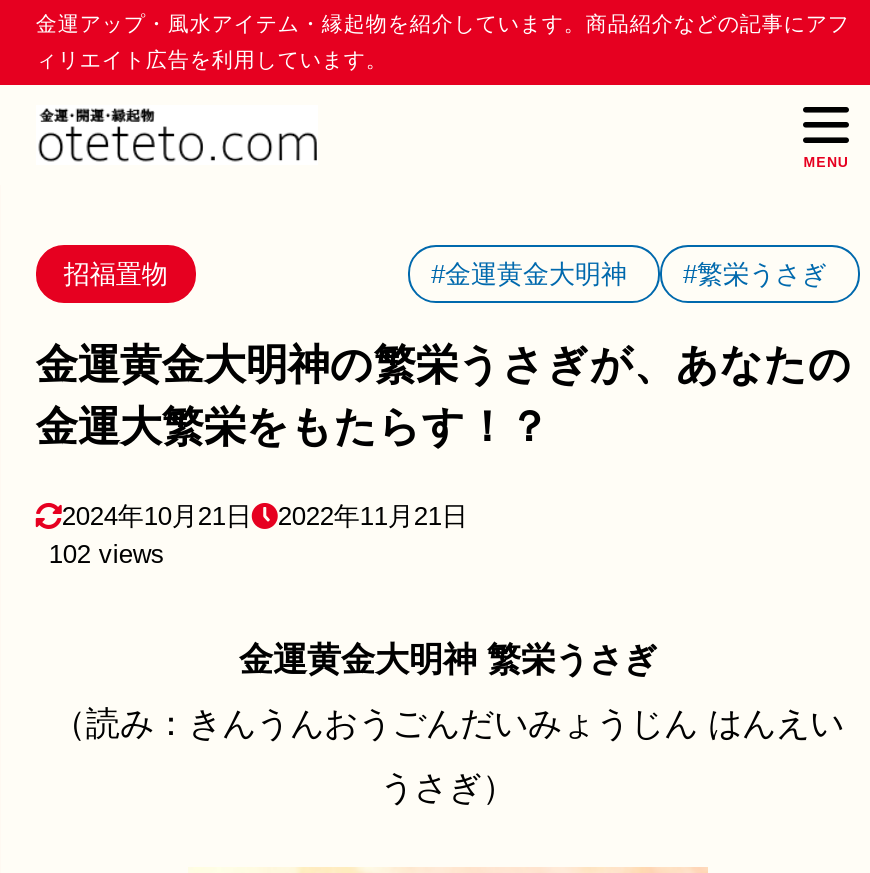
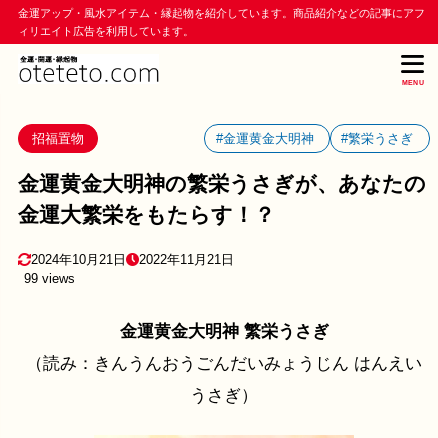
[49,539,165,569] 102 views -> [24,271,75,286] 99 views

